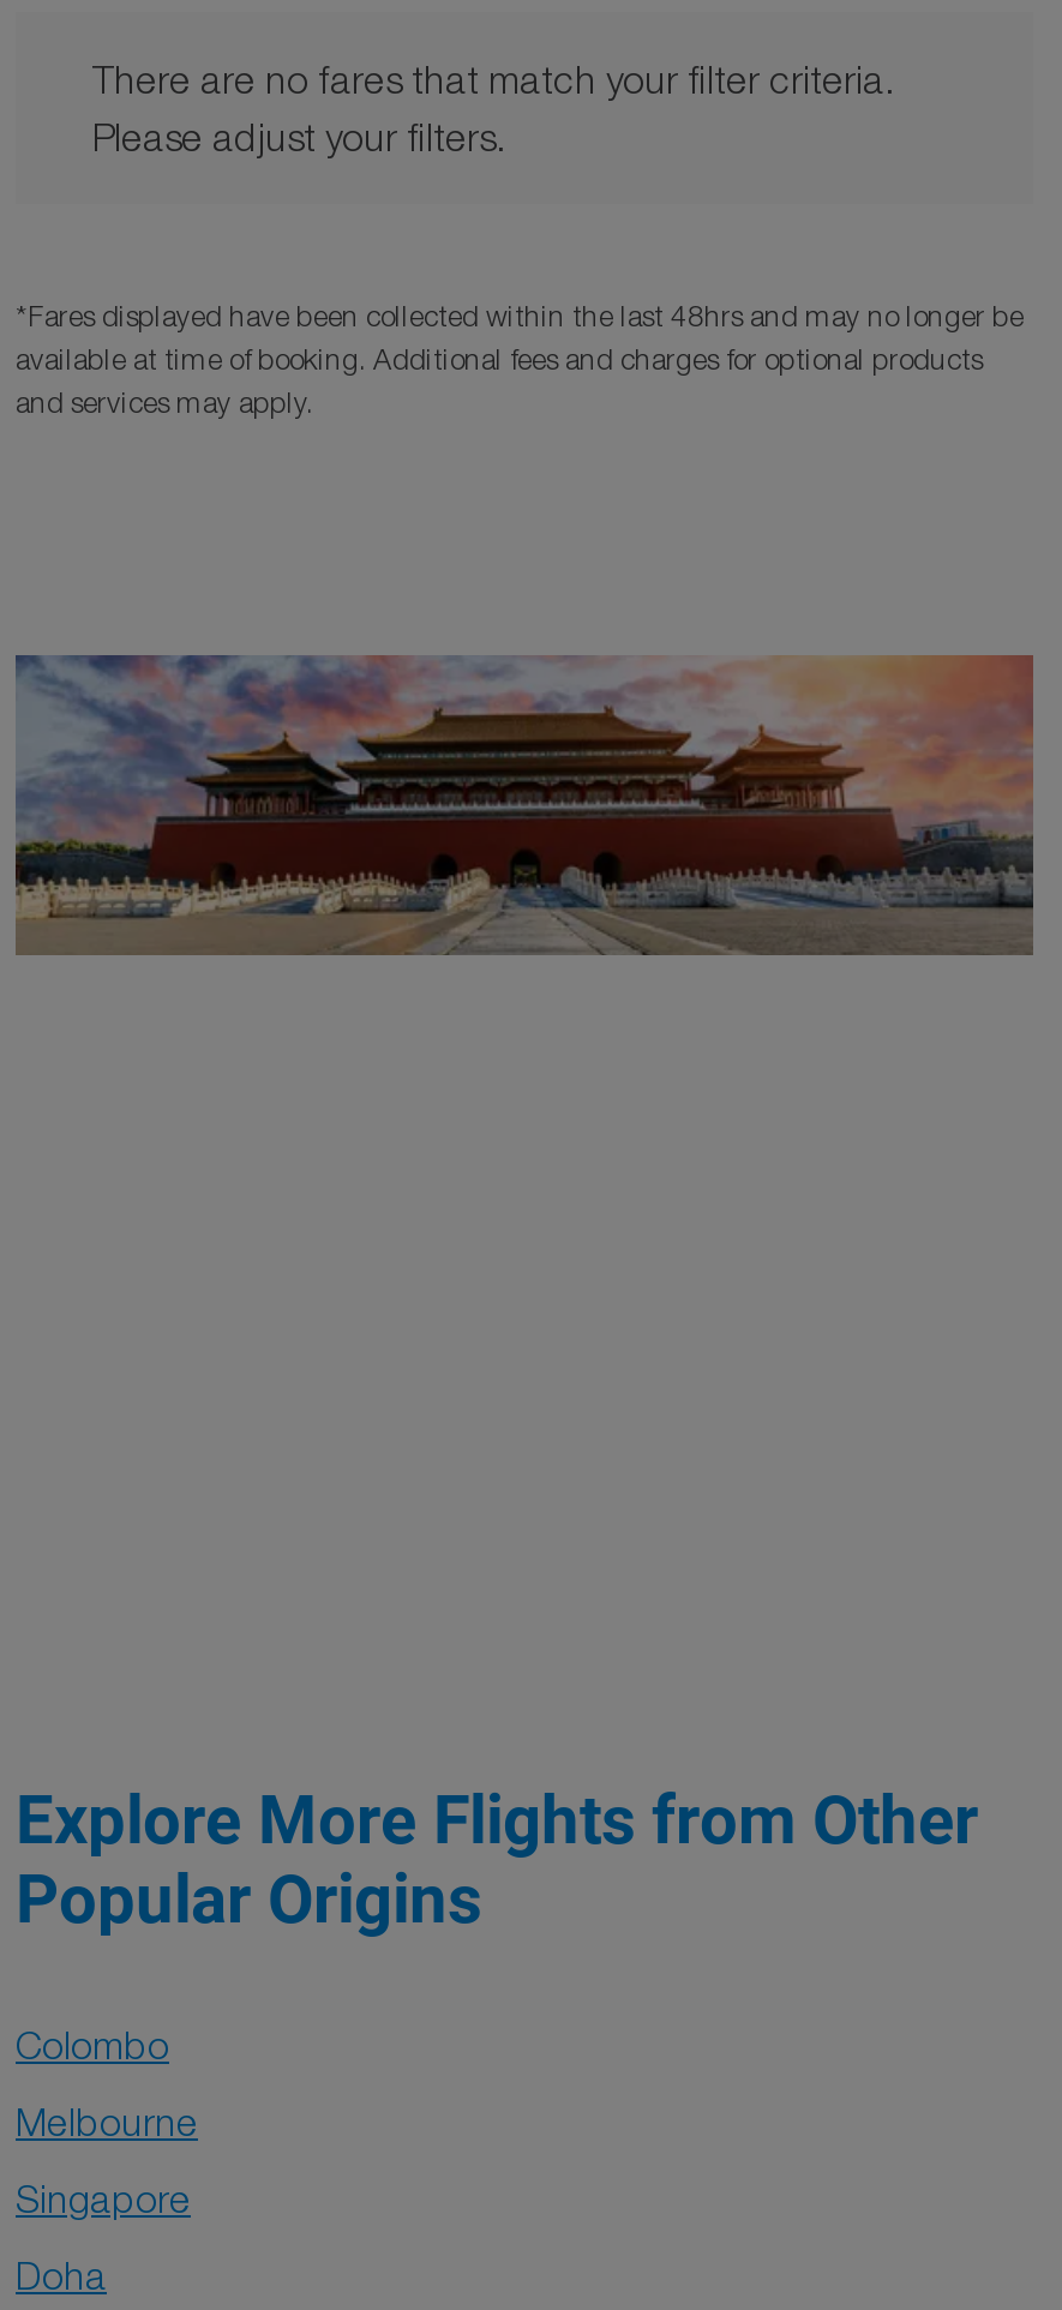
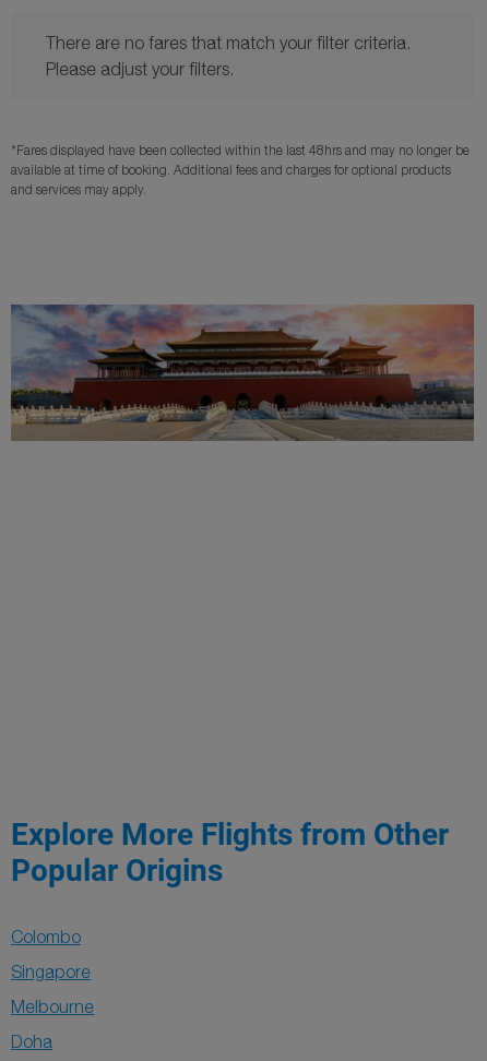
moved [16,2100,198,2143] -> [11,997,94,1016]: Melbourne
moved [16,2177,191,2220] -> [11,962,91,981]: Singapore

